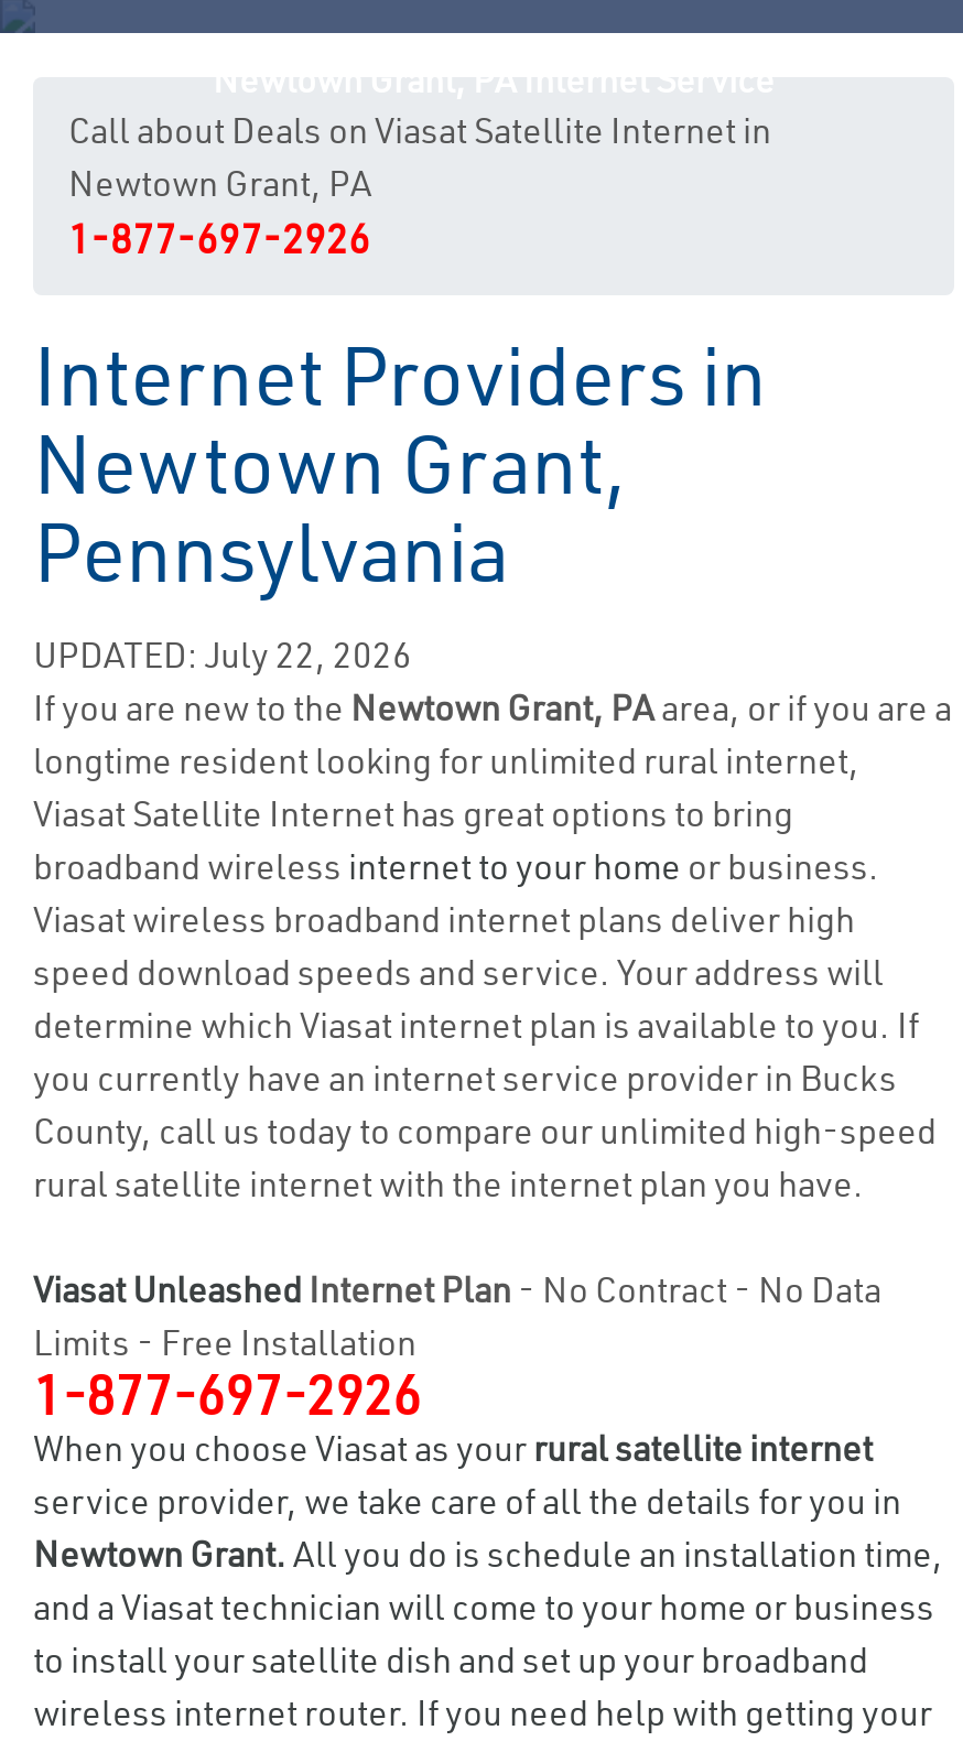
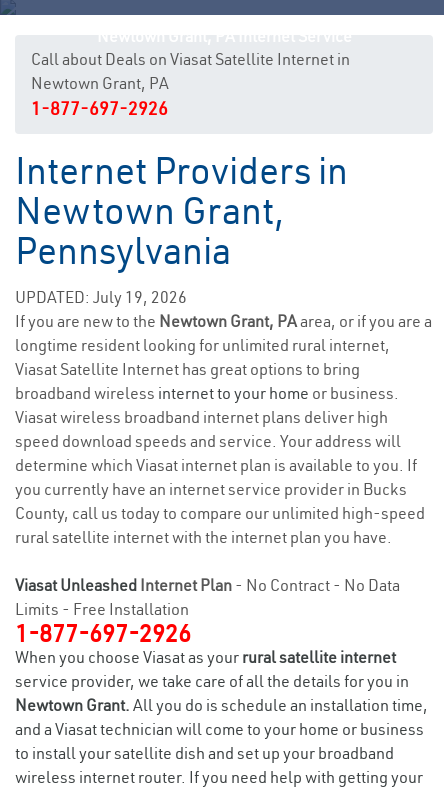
[33,632,412,677] UPDATED: July 22, 2026 -> [15,287,187,307] UPDATED: July 19, 2026

